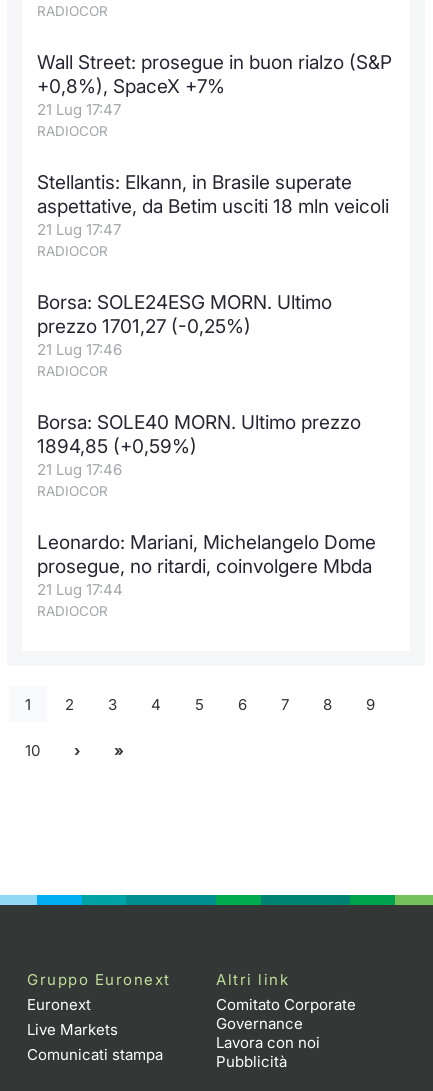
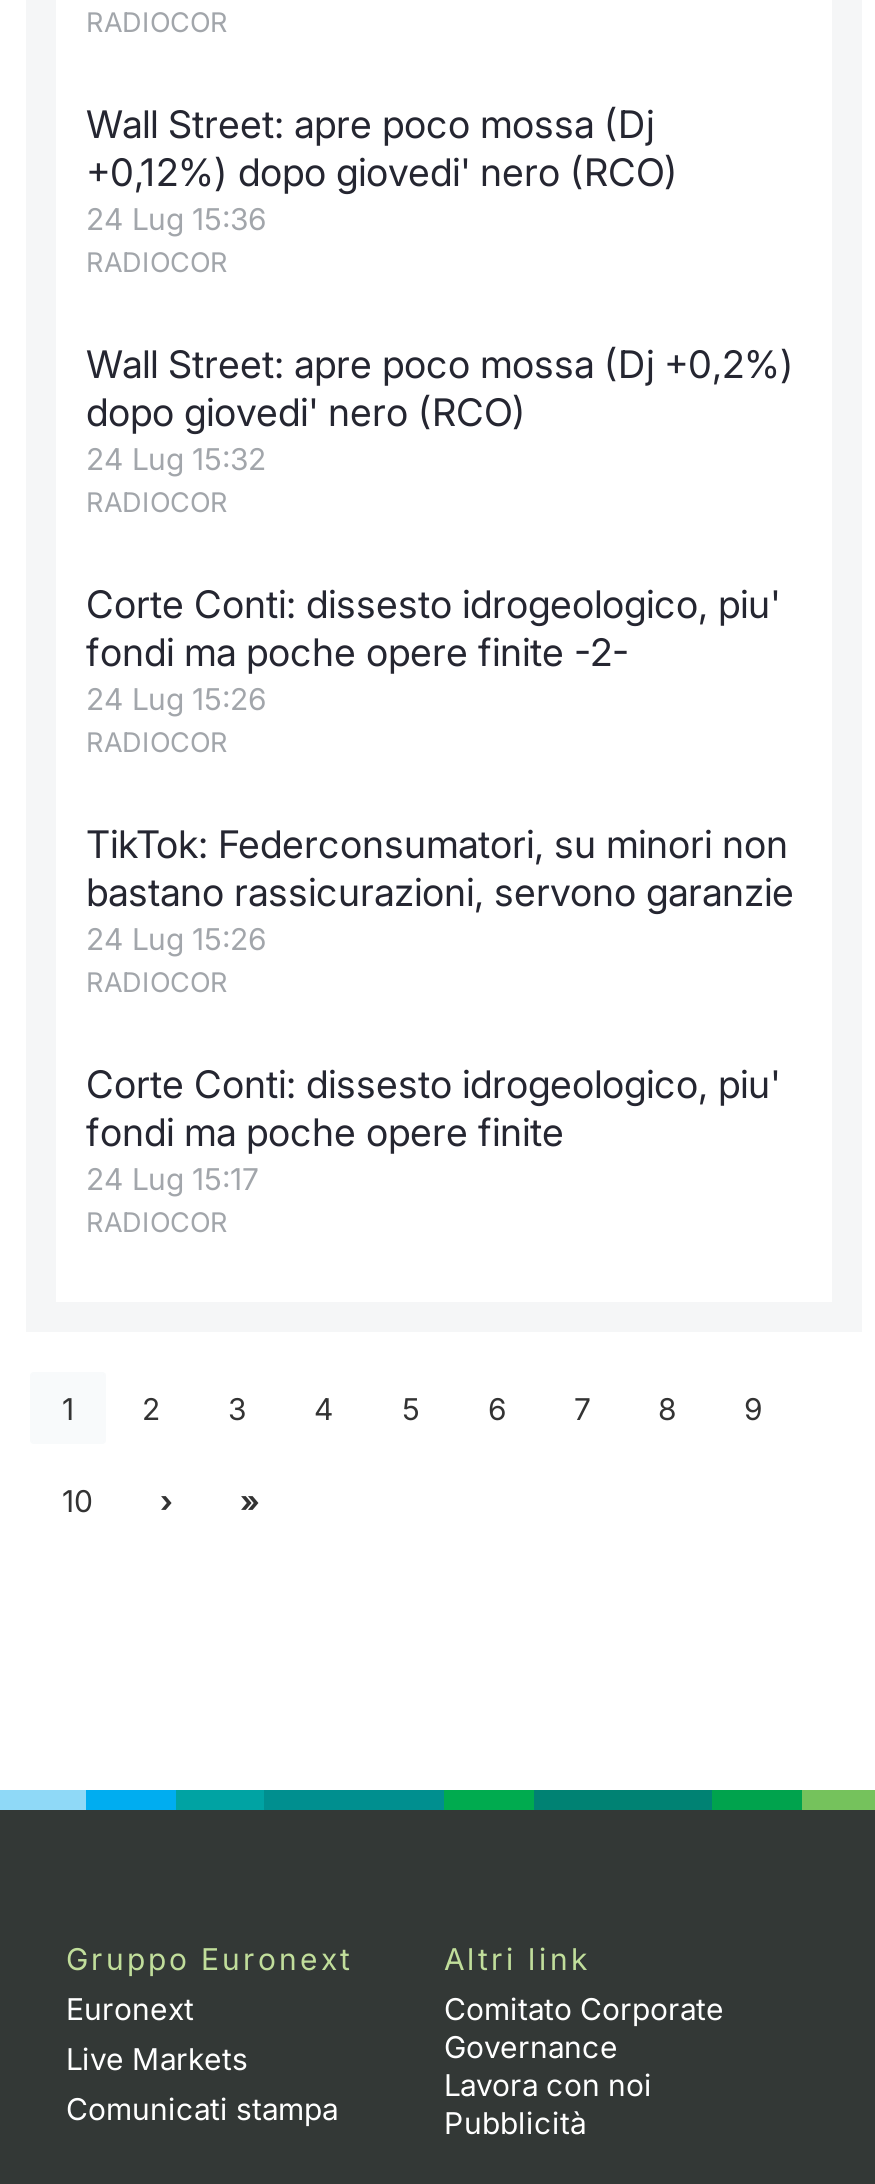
[37,51,392,119] Wall Street: prosegue in buon rialzo (S&P | +0,8%), SpaceX +7% | 21 Lug 17:47 -> [86,102,678,238] Wall Street: apre poco mossa (Dj | +0,12%) dopo giovedi' nero (RCO) | 24 Lug 15:36
[37,171,389,239] Stellantis: Elkann, in Brasile superate | aspettative, da Betim usciti 18 mln veicoli | 21 Lug 17:47 -> [86,342,794,478] Wall Street: apre poco mossa (Dj +0,2%) | dopo giovedi' nero (RCO) | 24 Lug 15:32
[37,291,332,359] Borsa: SOLE24ESG MORN. Ultimo | prezzo 1701,27 (-0,25%) | 21 Lug 17:46 -> [86,582,780,718] Corte Conti: dissesto idrogeologico, piu' | fondi ma poche opere finite -2- | 24 Lug 15:26
[37,411,361,479] Borsa: SOLE40 MORN. Ultimo prezzo | 1894,85 (+0,59%) | 21 Lug 17:46 -> [86,822,794,958] TikTok: Federconsumatori, su minori non | bastano rassicurazioni, servono garanzie | 24 Lug 15:26
[37,531,376,599] Leonardo: Mariani, Michelangelo Dome | prosegue, no ritardi, coinvolgere Mbda | 21 Lug 17:44 -> [86,1062,780,1198] Corte Conti: dissesto idrogeologico, piu' | fondi ma poche opere finite | 24 Lug 15:17

